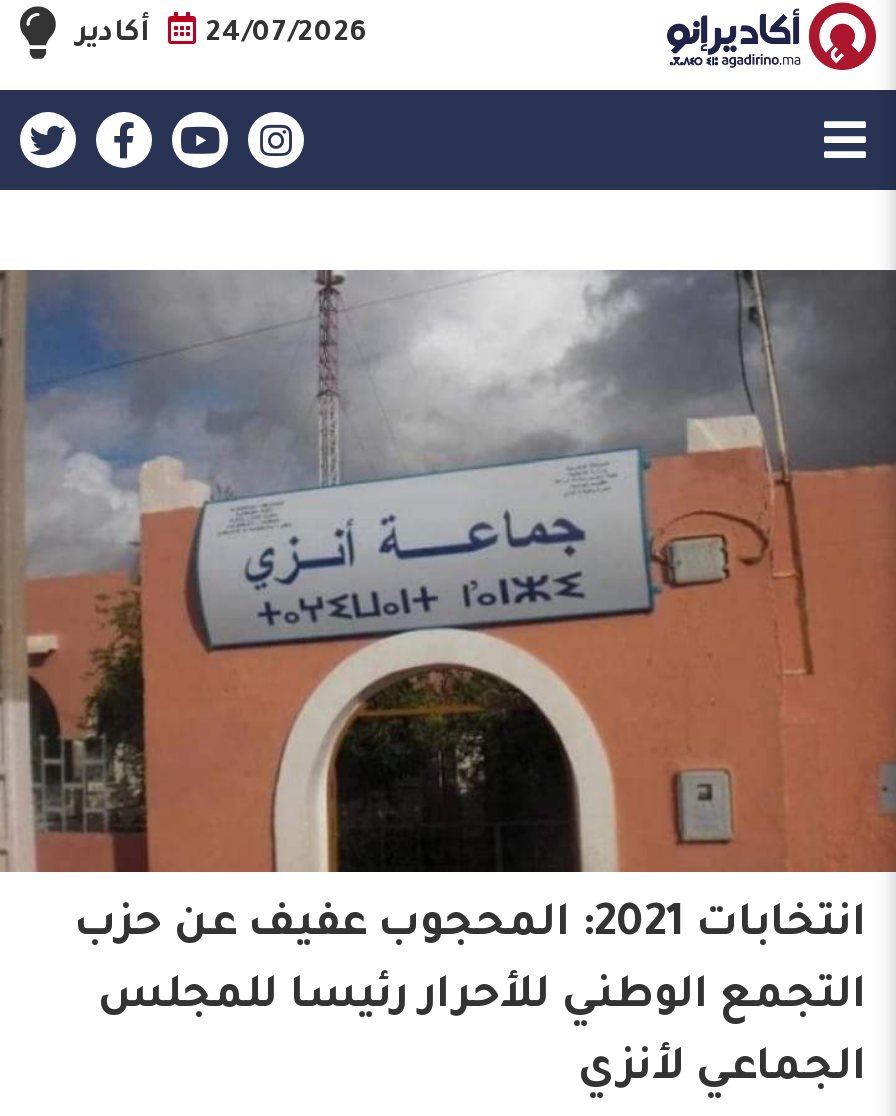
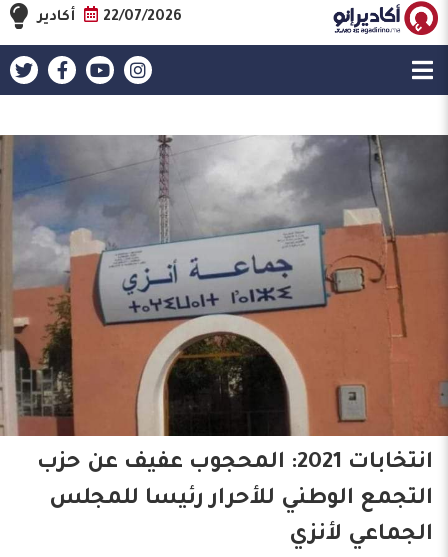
[206,20,368,52] 24/07/2026 -> [103,10,182,26] 22/07/2026

